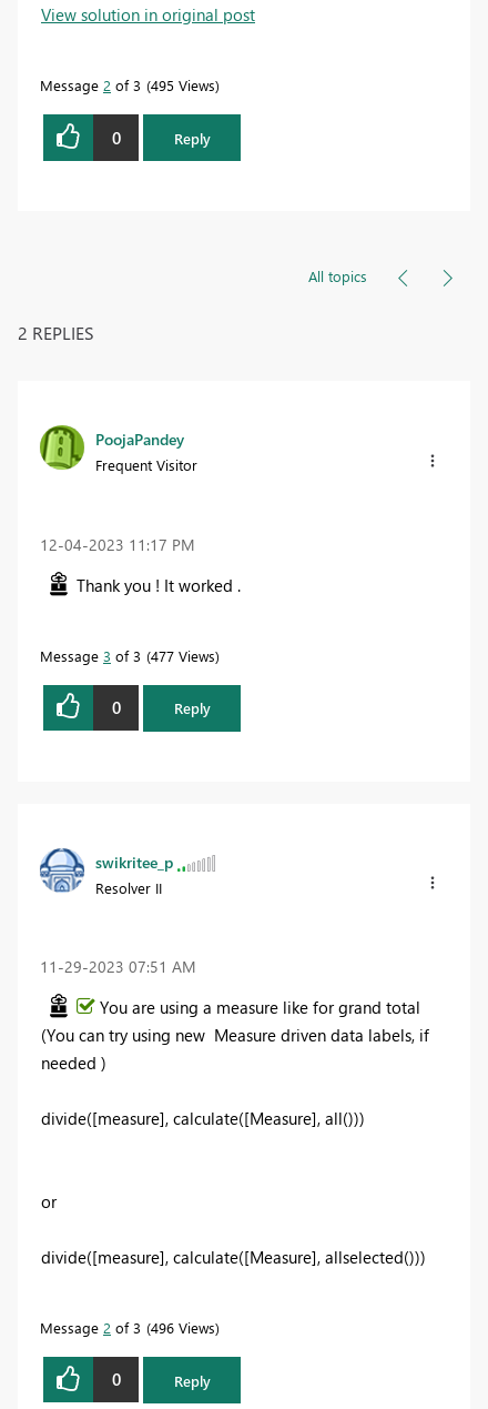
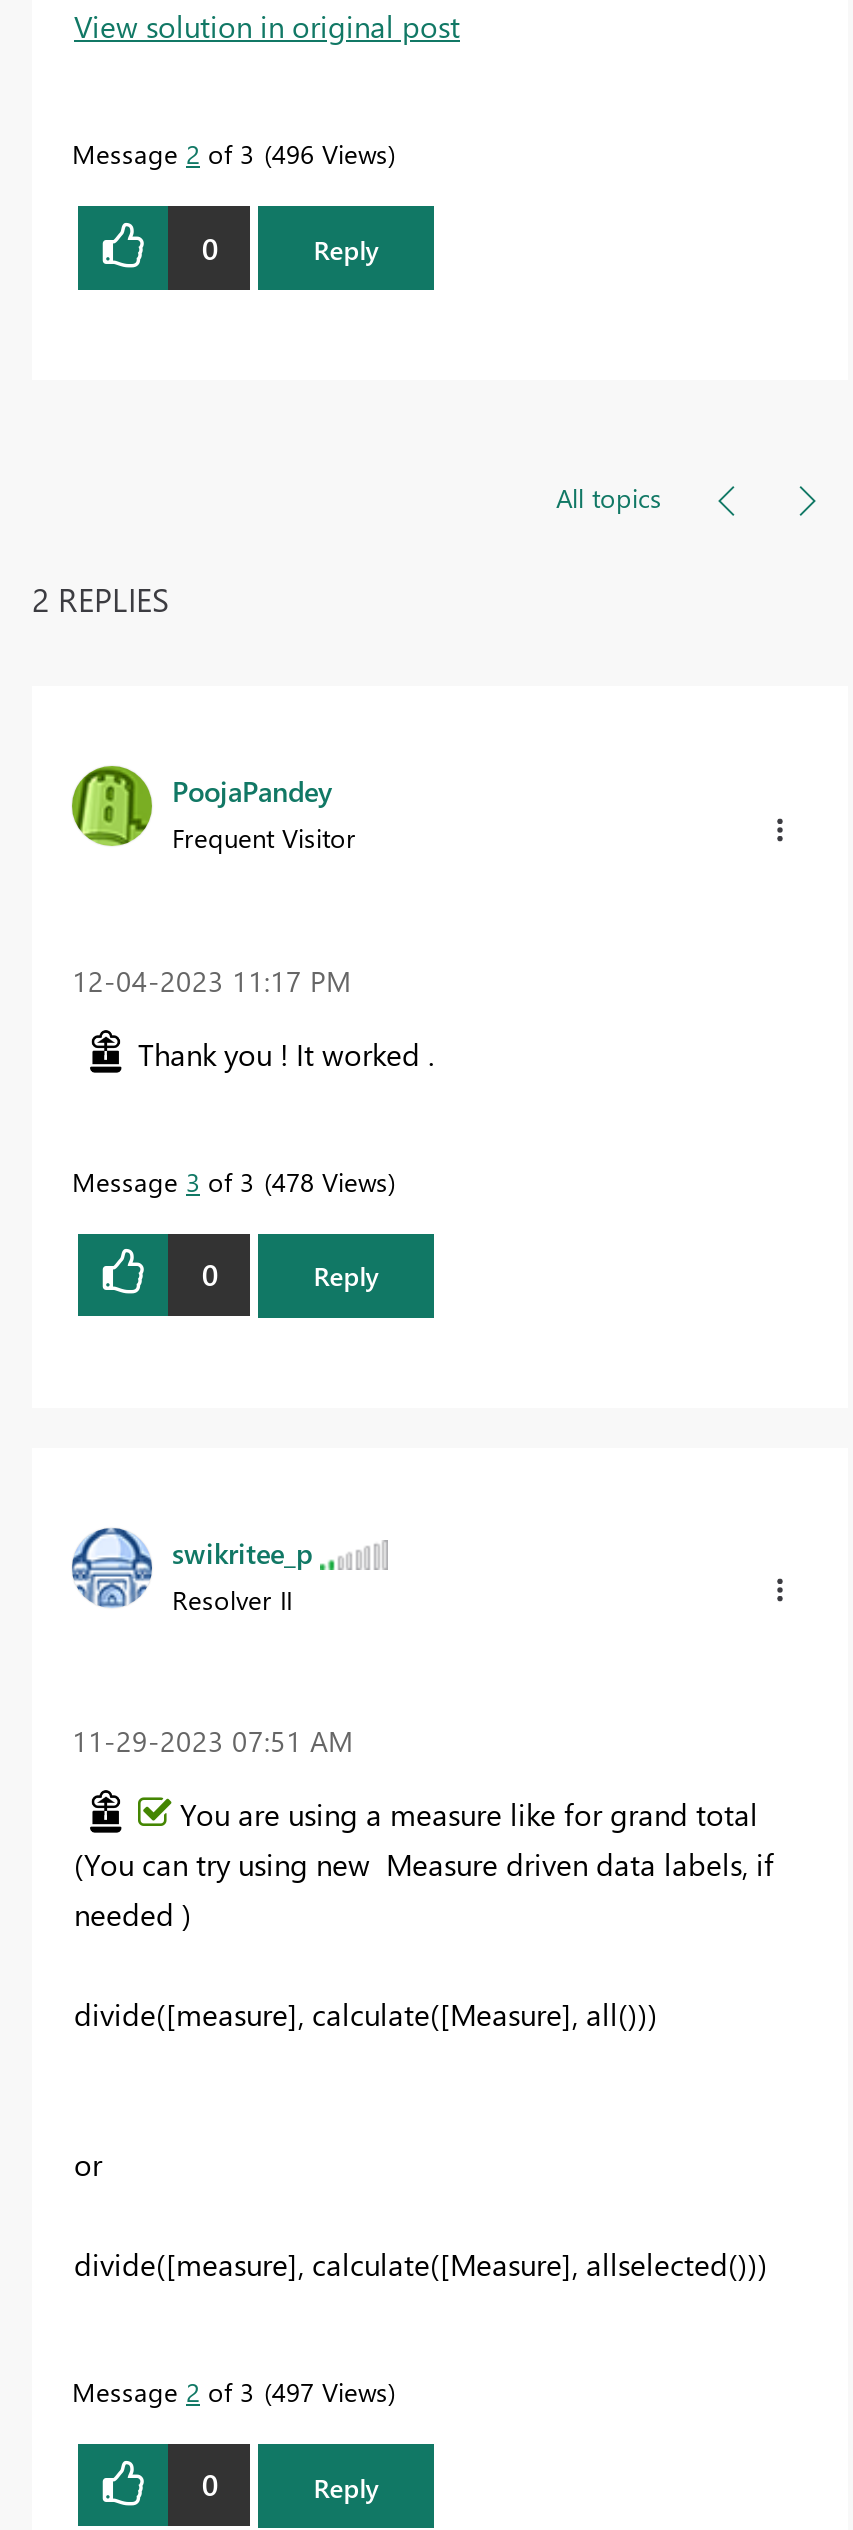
[40,76,215,94] Message 2 of 3 495 Views -> none
[40,646,215,665] Message 3 of 3 477 Views -> [72,1163,388,1197] Message 3 of 3 478 Views
none -> [72,2374,388,2408] Message 2 of 3 497 Views
moved [40,1318,215,1337] -> [72,136,388,170]: Message 2 of 3 496 Views

